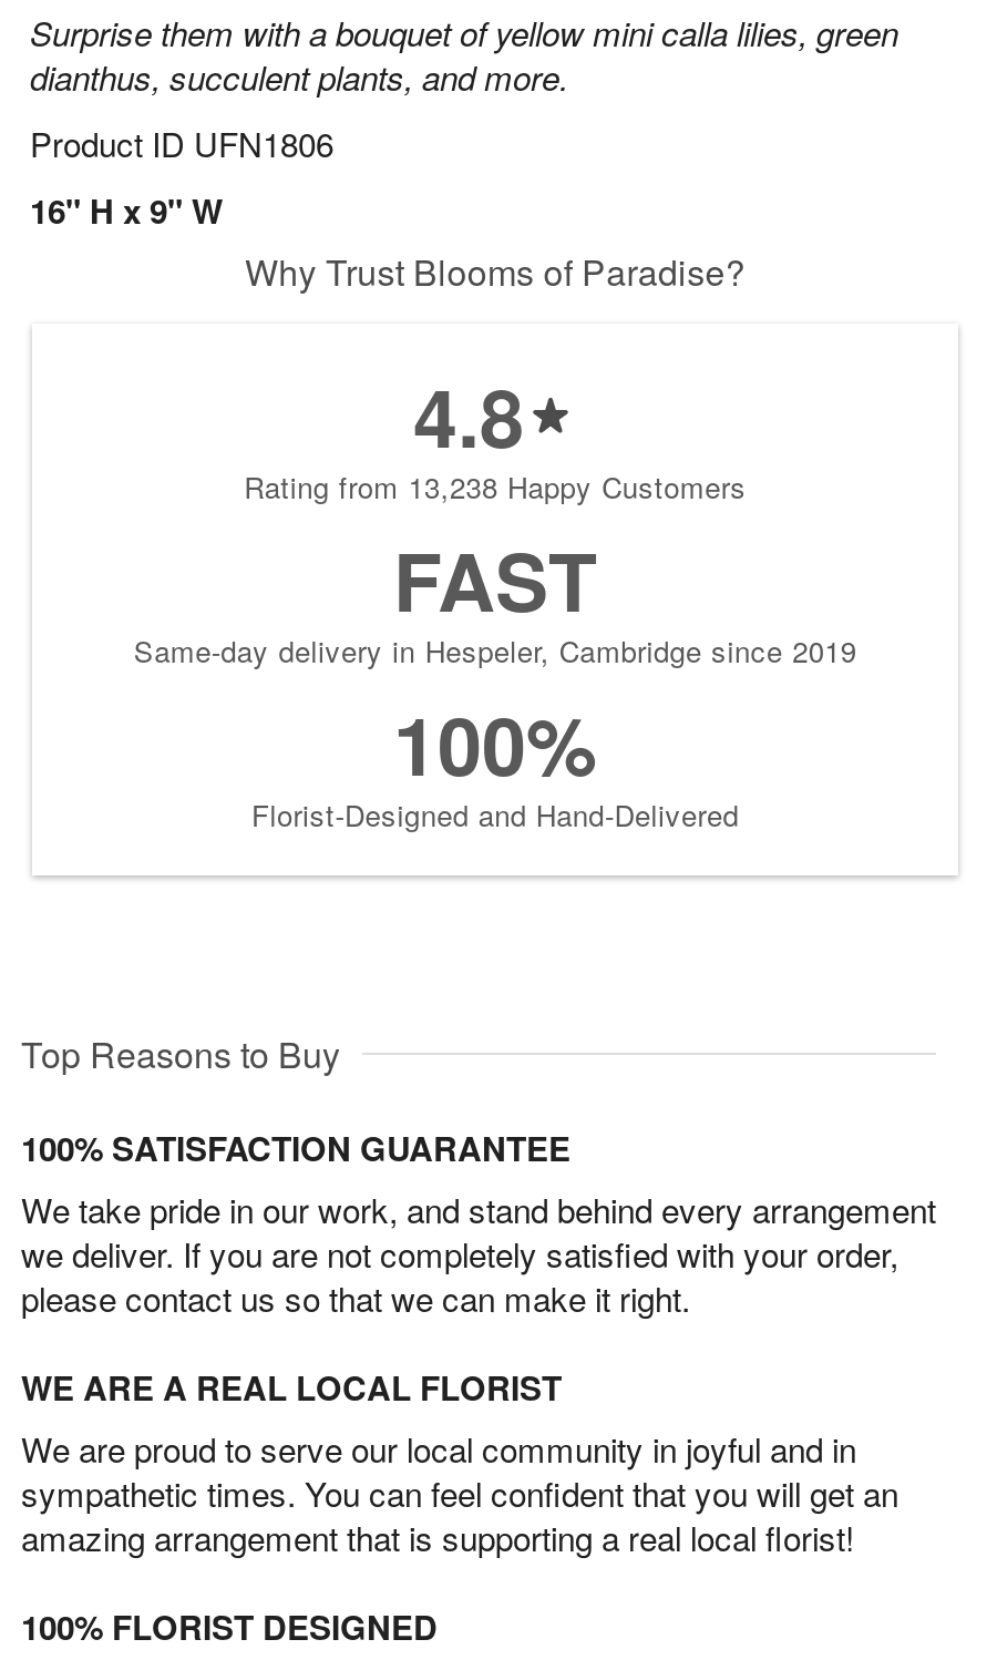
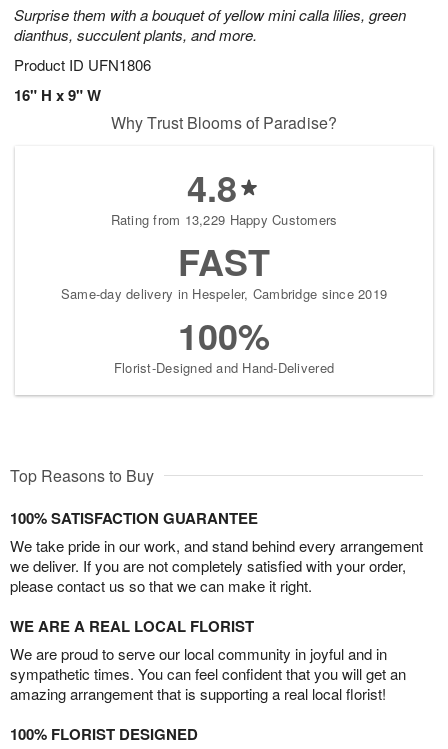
[244,466,746,508] Rating from 13,238 Happy Customers -> [111,210,337,229] Rating from 13,229 Happy Customers

